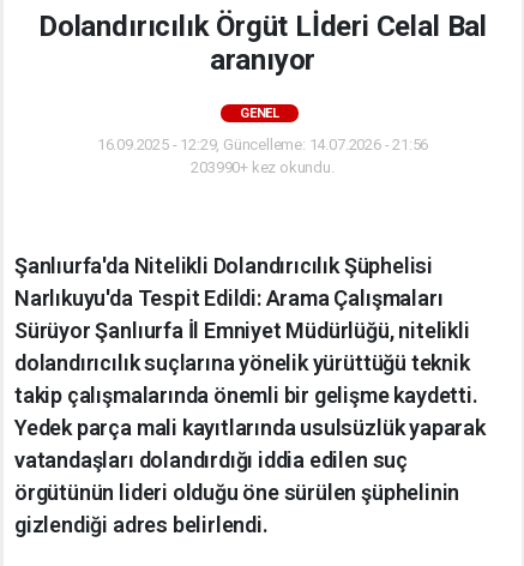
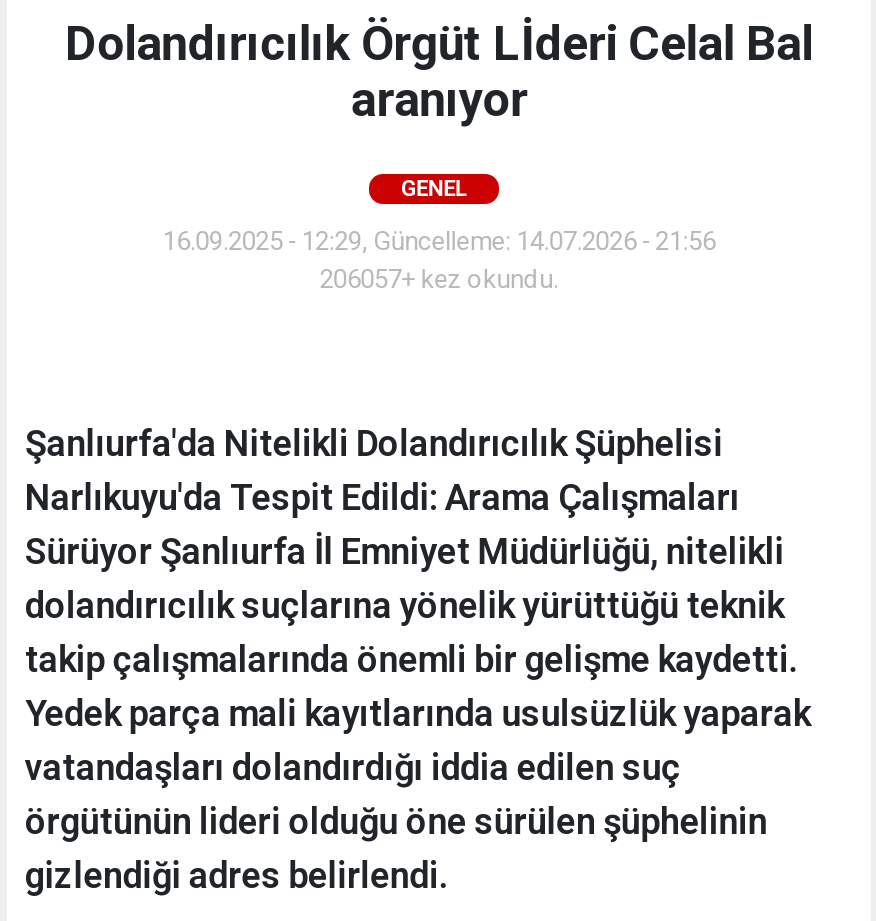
[191,158,334,176] 203990+ kez okundu. -> [320,263,558,293] 206057+ kez okundu.

